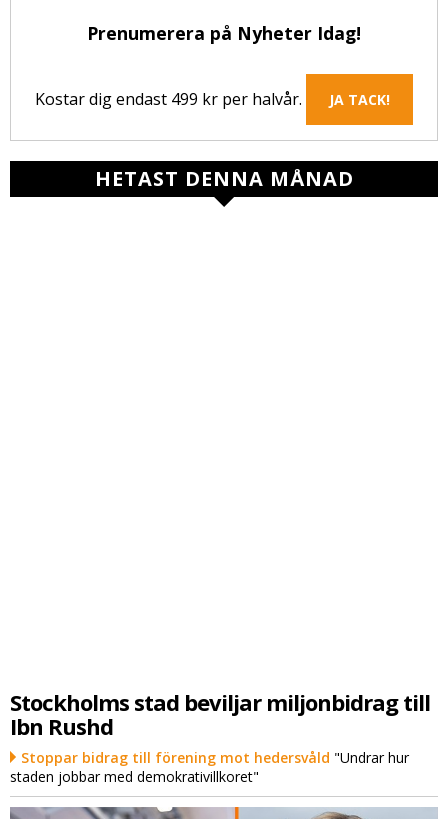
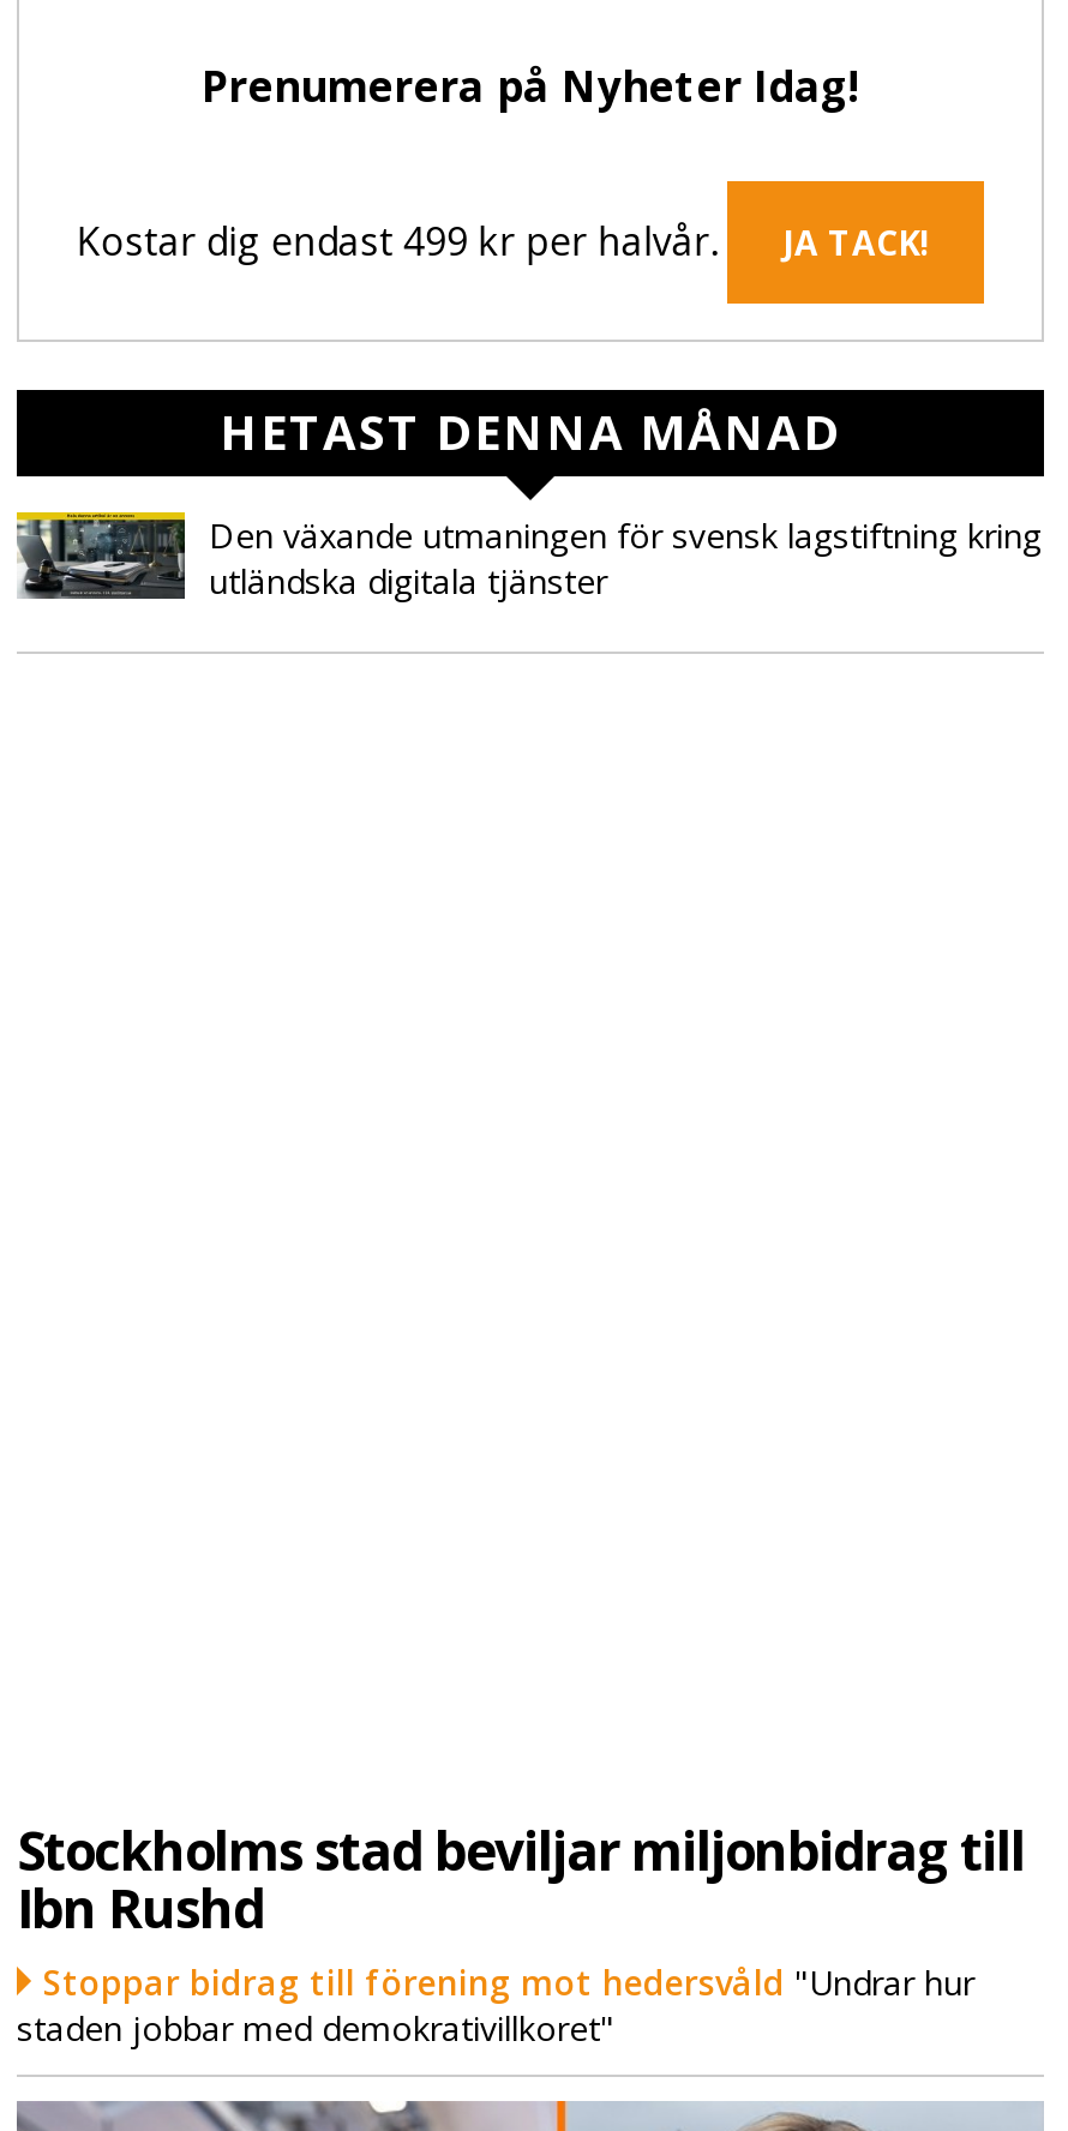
none -> [14,509,1042,604] [image] | Den växande utmaningen för svensk lagstiftning kring | utländska digitala tjänster

